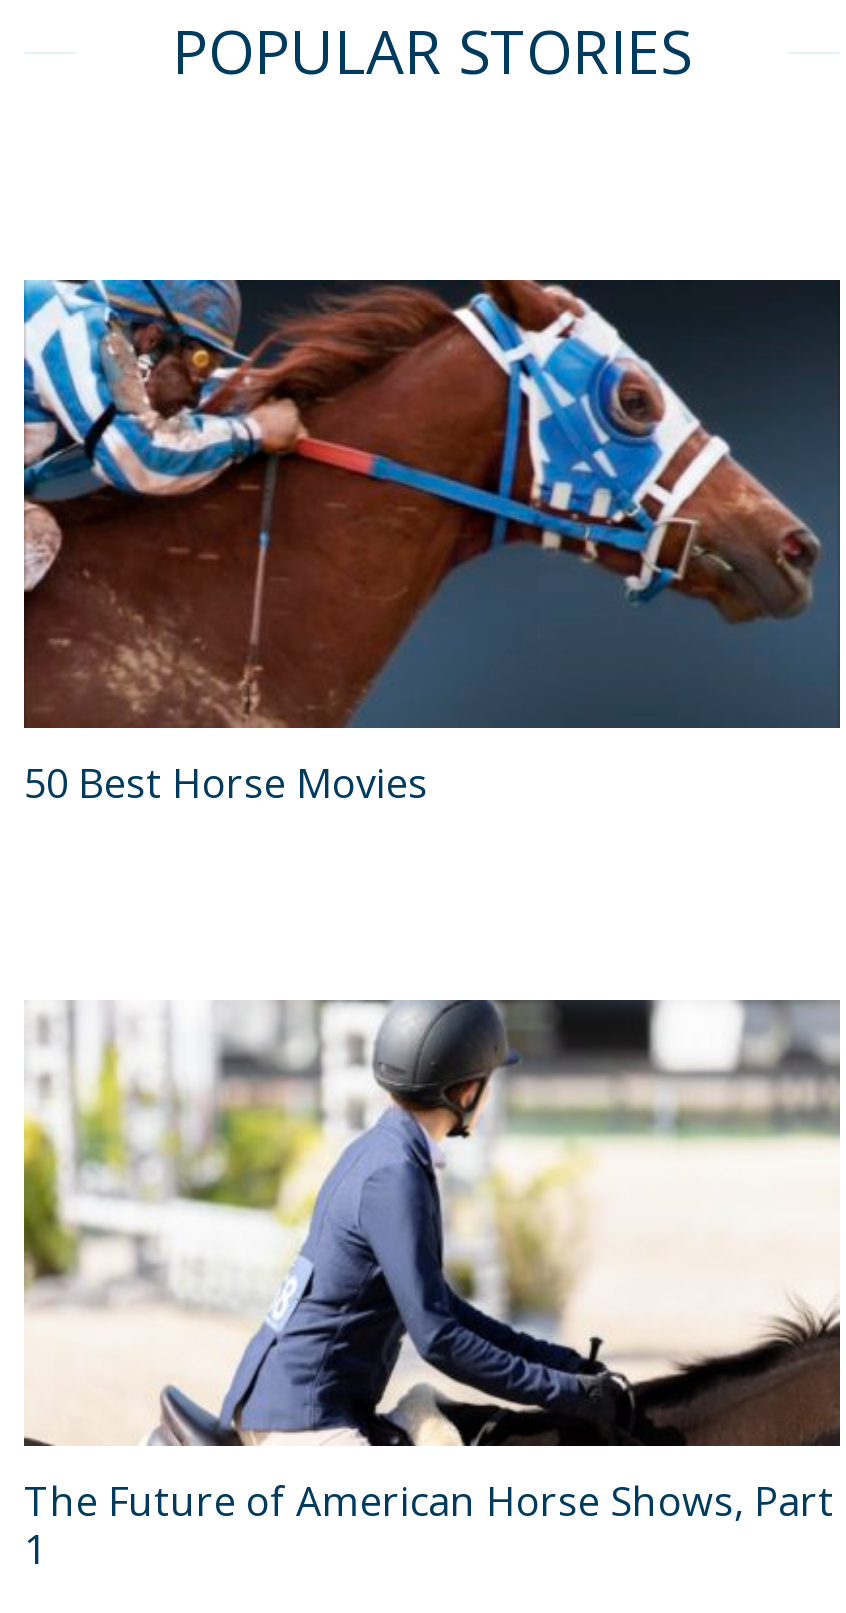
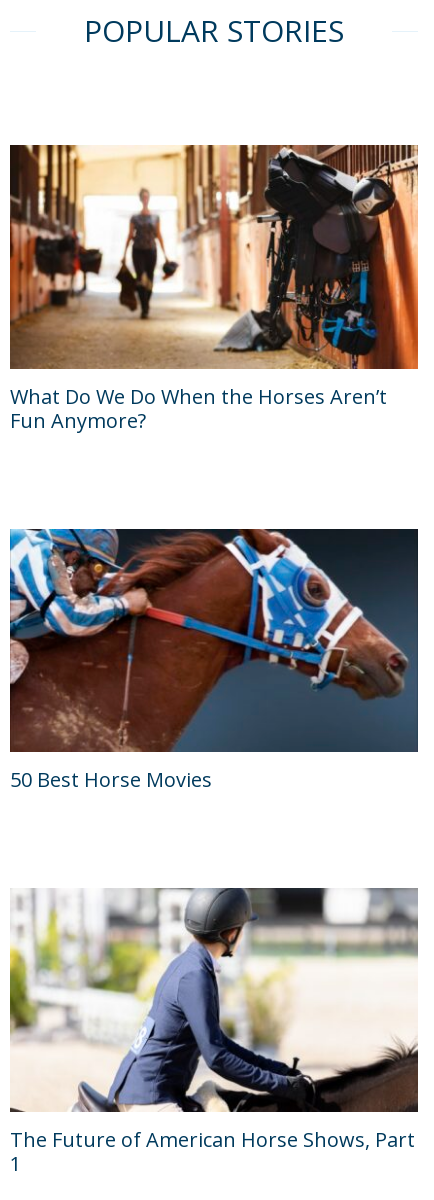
none -> [9,144,419,434] [image] | What Do We Do When the Horses Aren’t | Fun Anymore?

